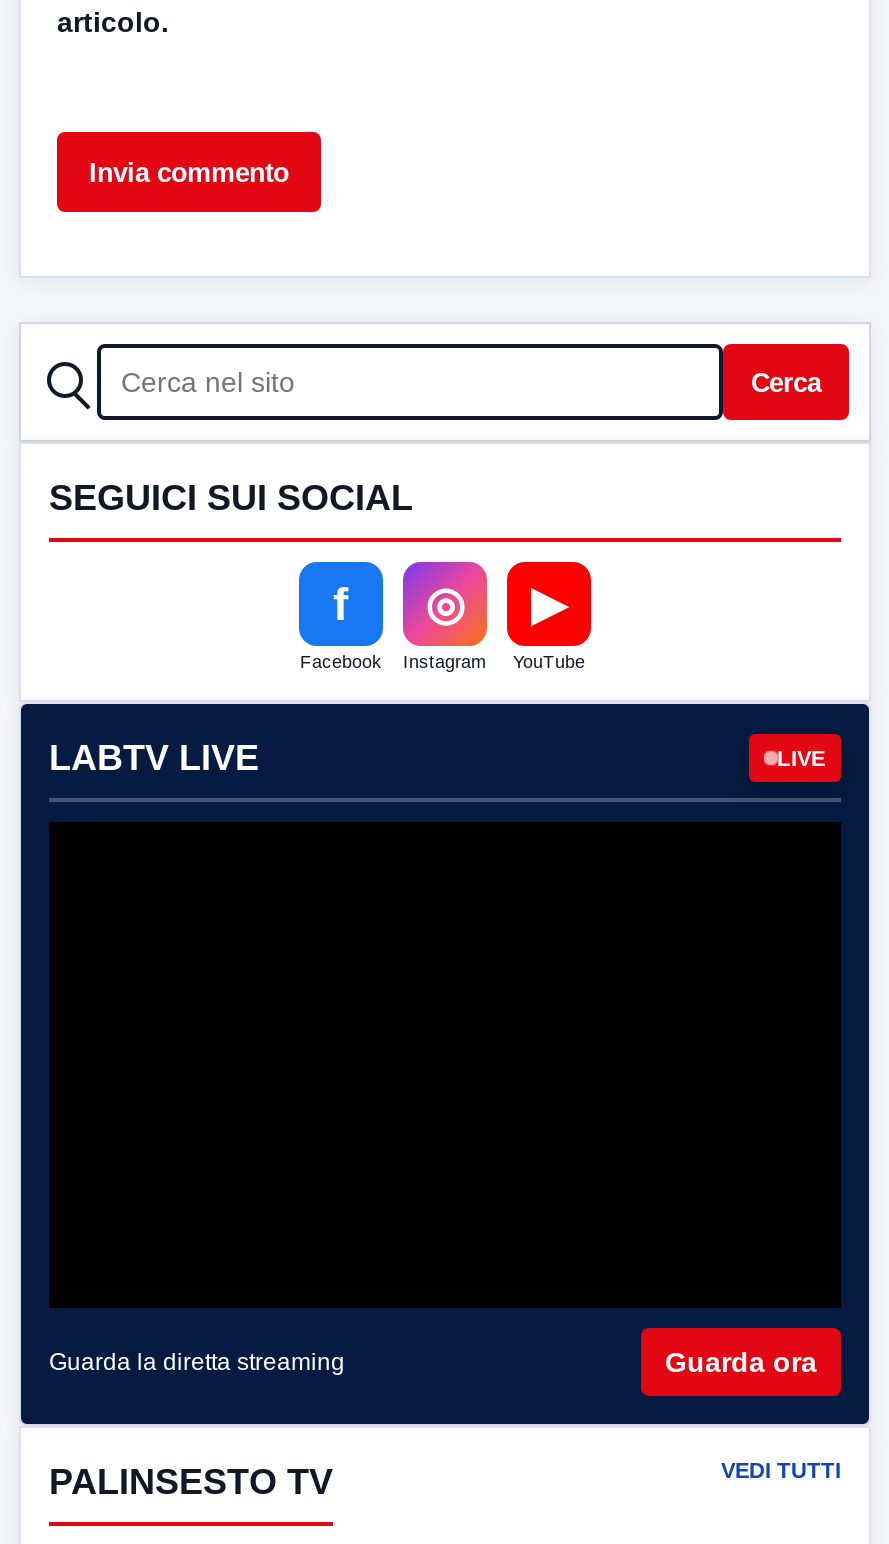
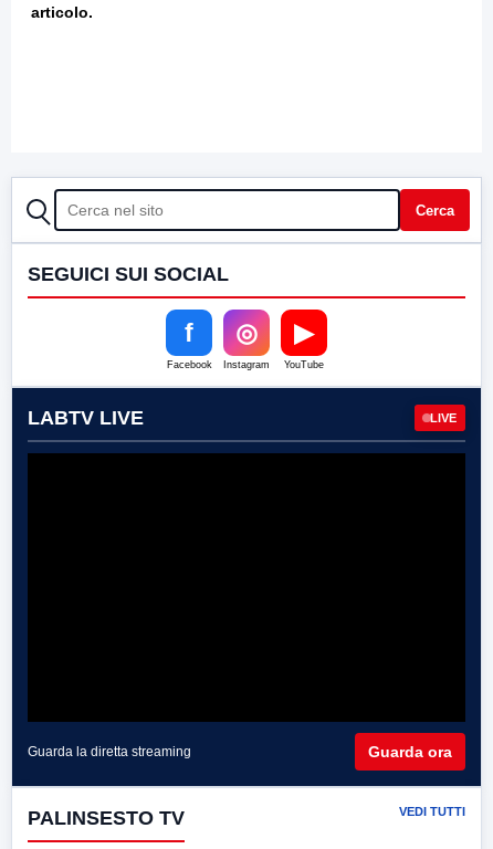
[55,130,323,214] [image] -> none

